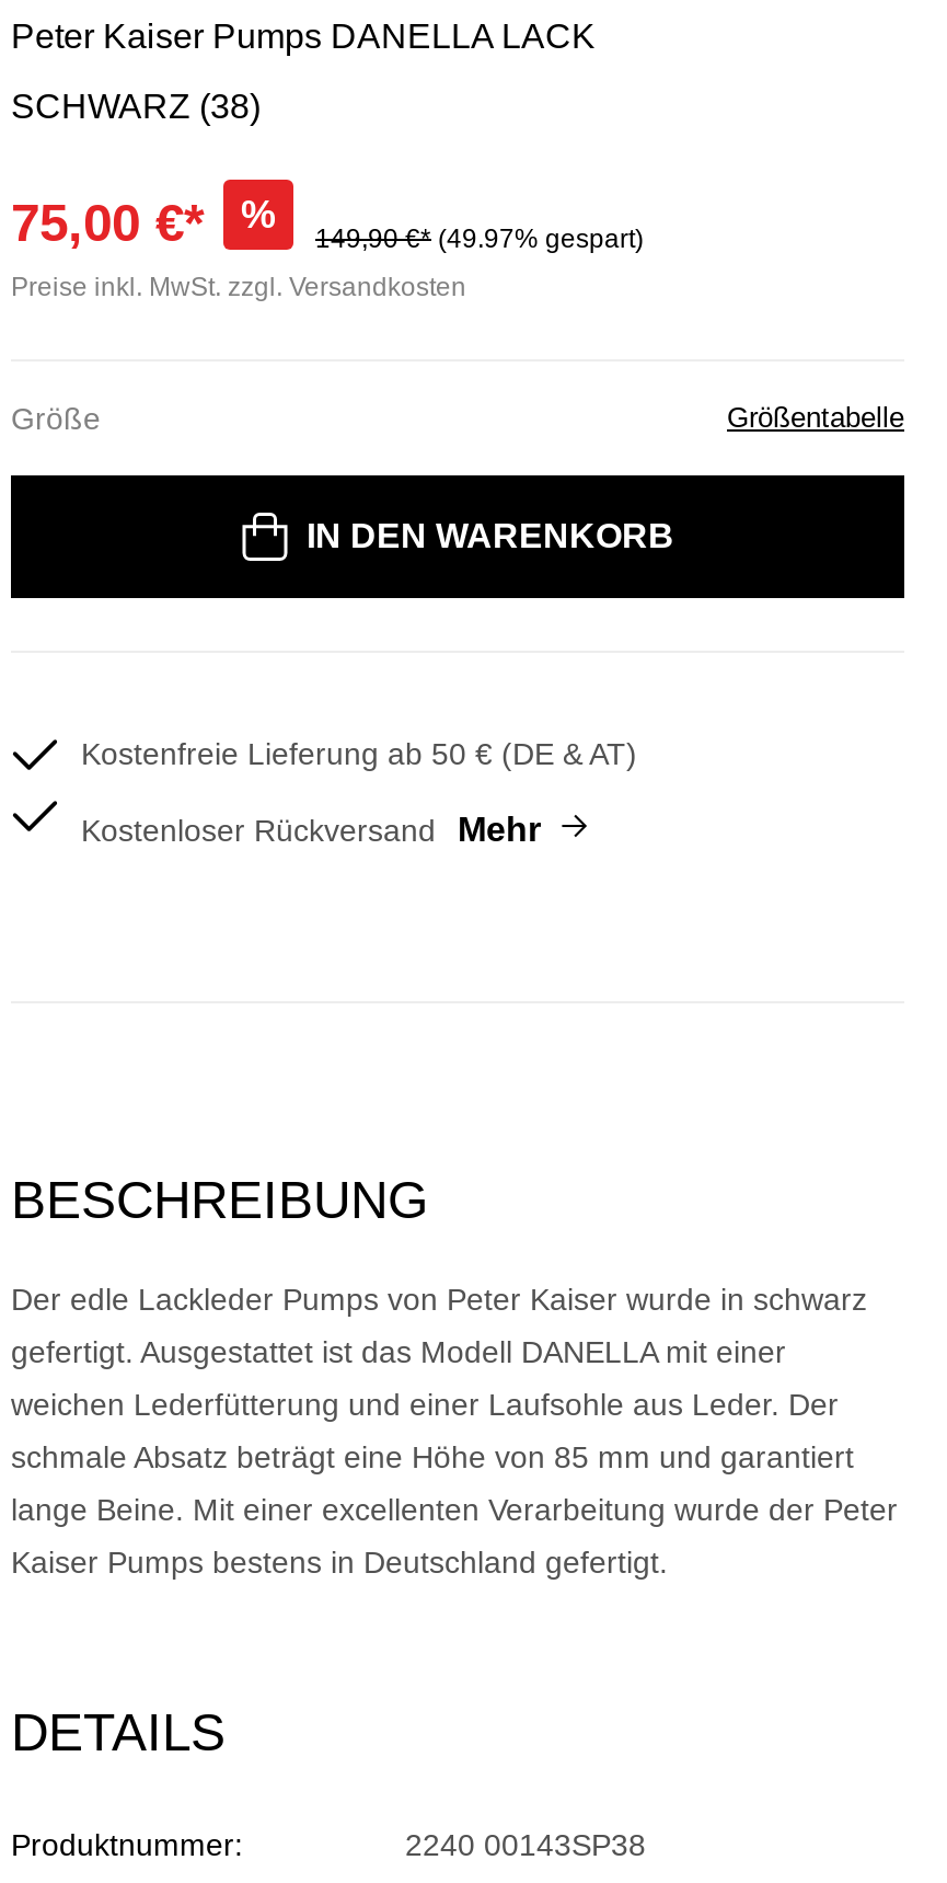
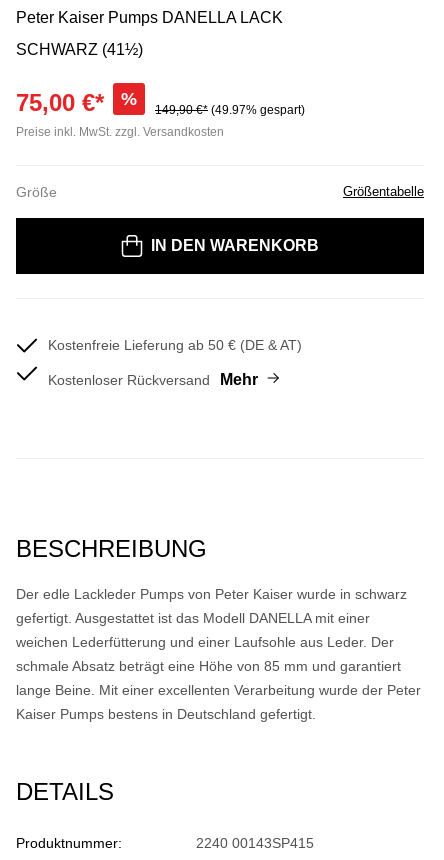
[11,88,261,125] SCHWARZ (38) -> [16,41,143,58] SCHWARZ (41½)
[405,1827,646,1862] 2240 00143SP38 -> [196,835,314,851] 2240 00143SP415

